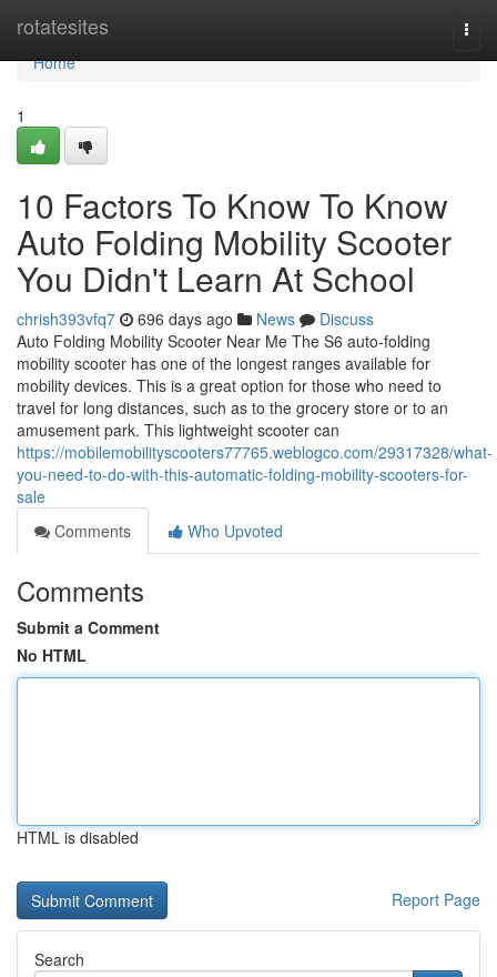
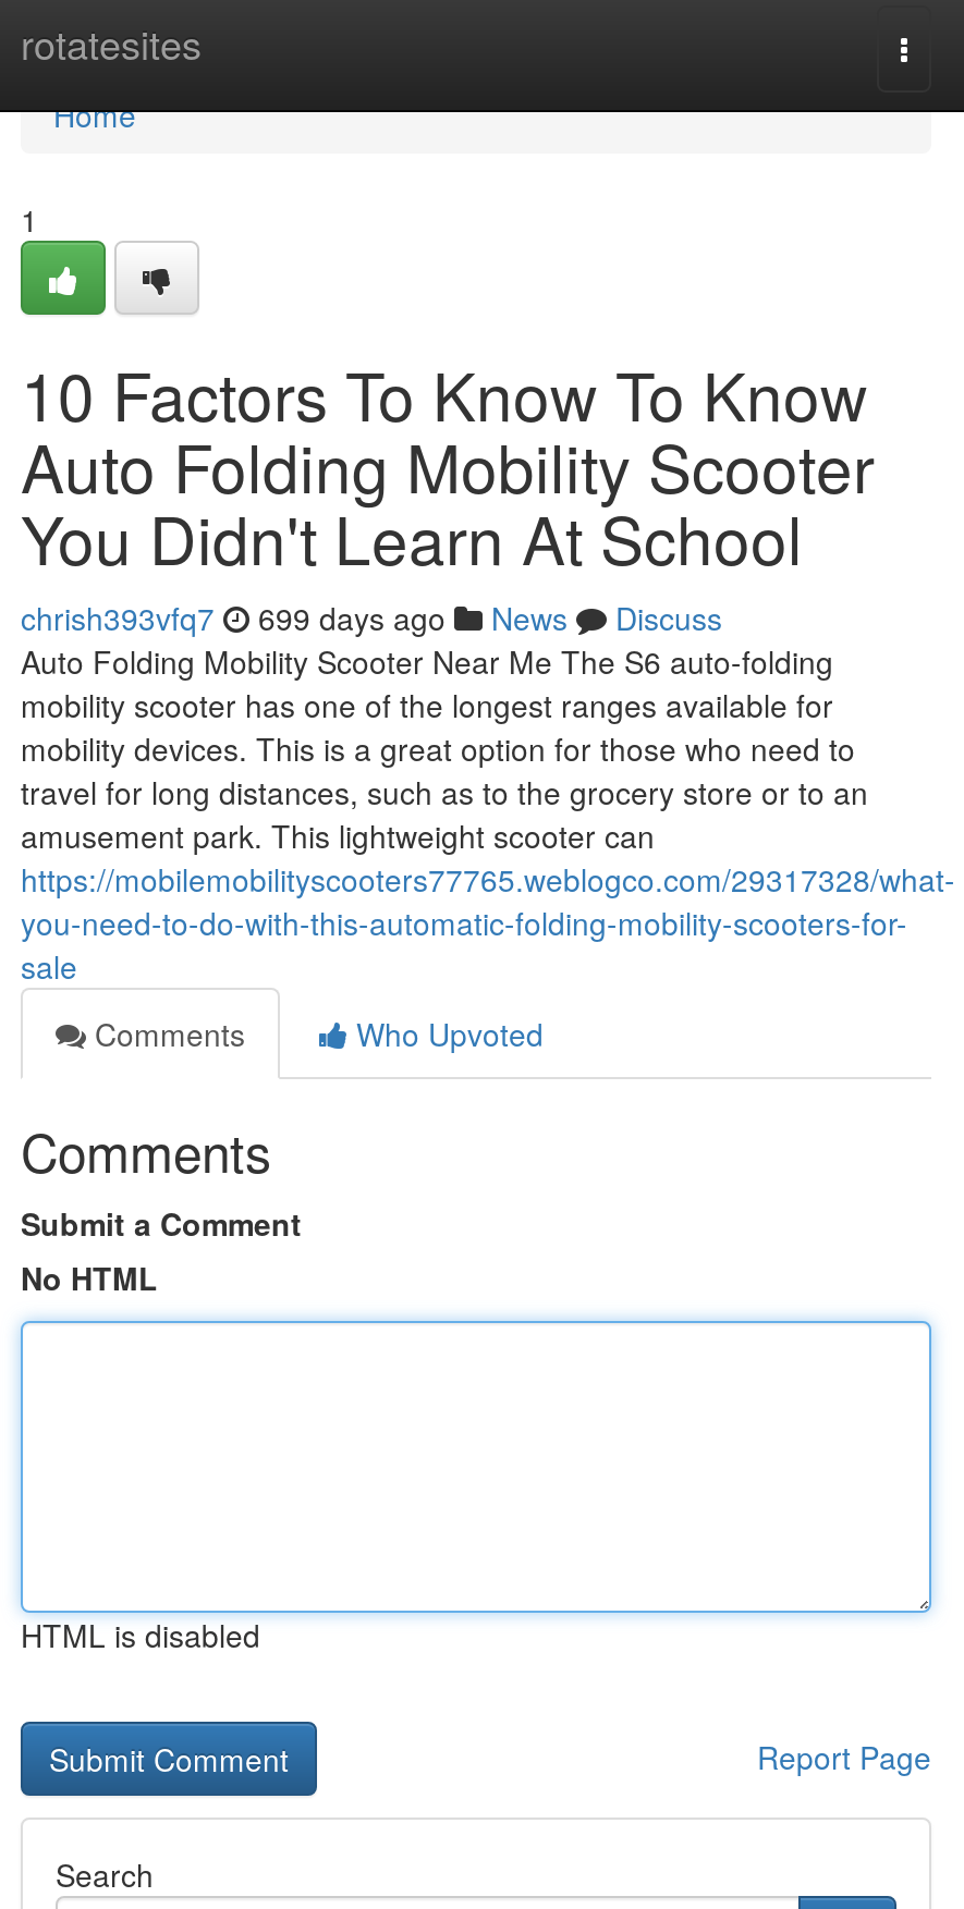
[17,308,374,330] chrish393vfq7 696 days ago News Discuss -> [21,596,722,639] chrish393vfq7 699 days ago News Discuss

